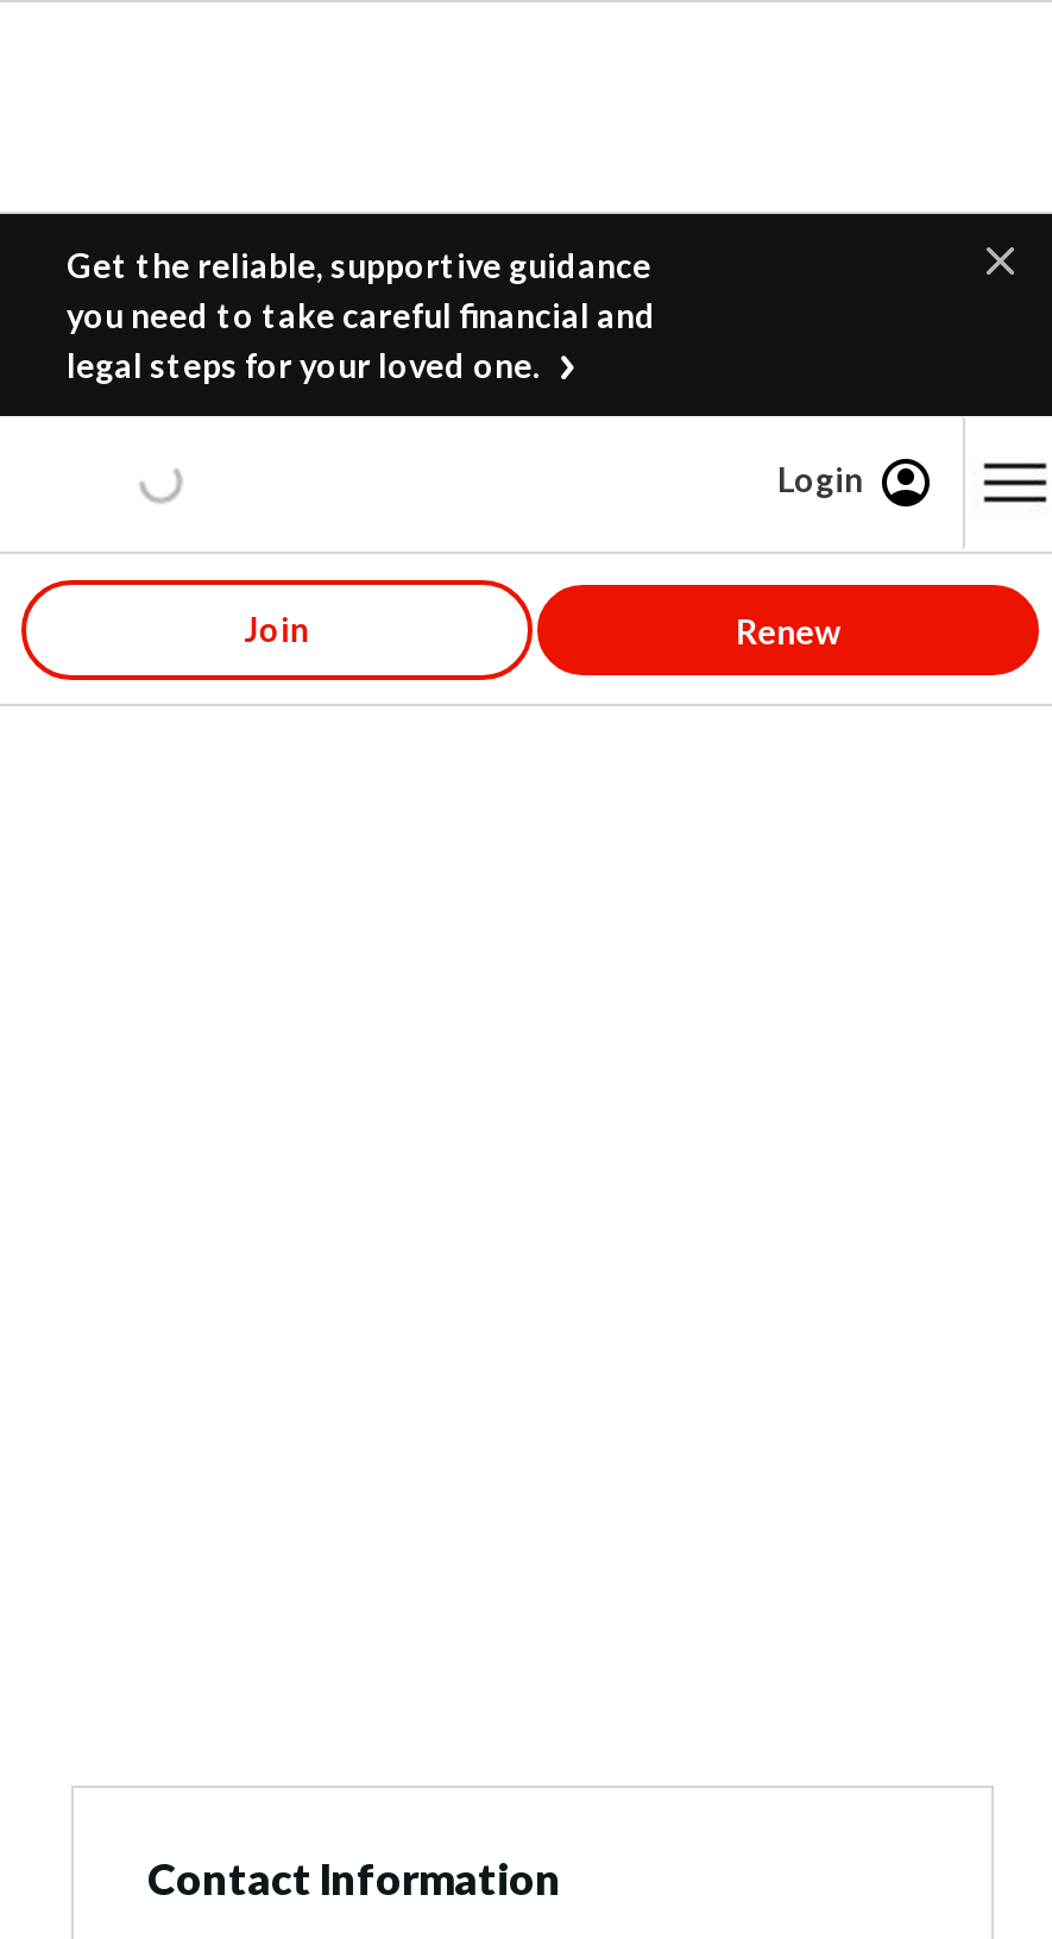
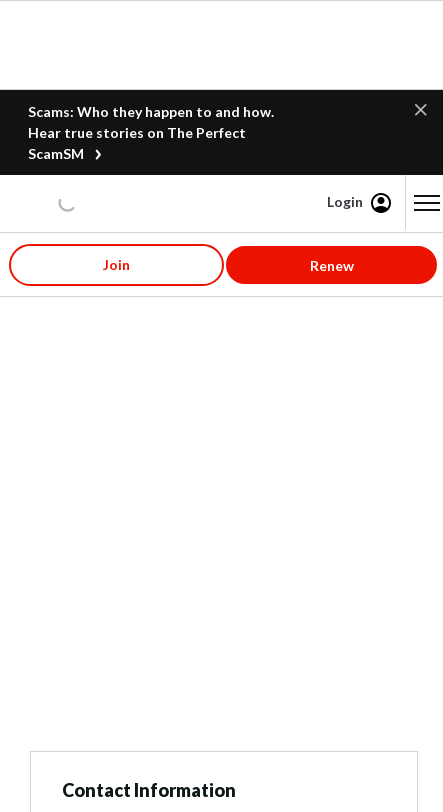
[67,245,656,385] Get the reliable, supportive guidance | you need to take careful financial and | legal steps for your loved one. -> [28,103,274,162] Scams: Who they happen to and how. | Hear true stories on The Perfect | ScamSM

